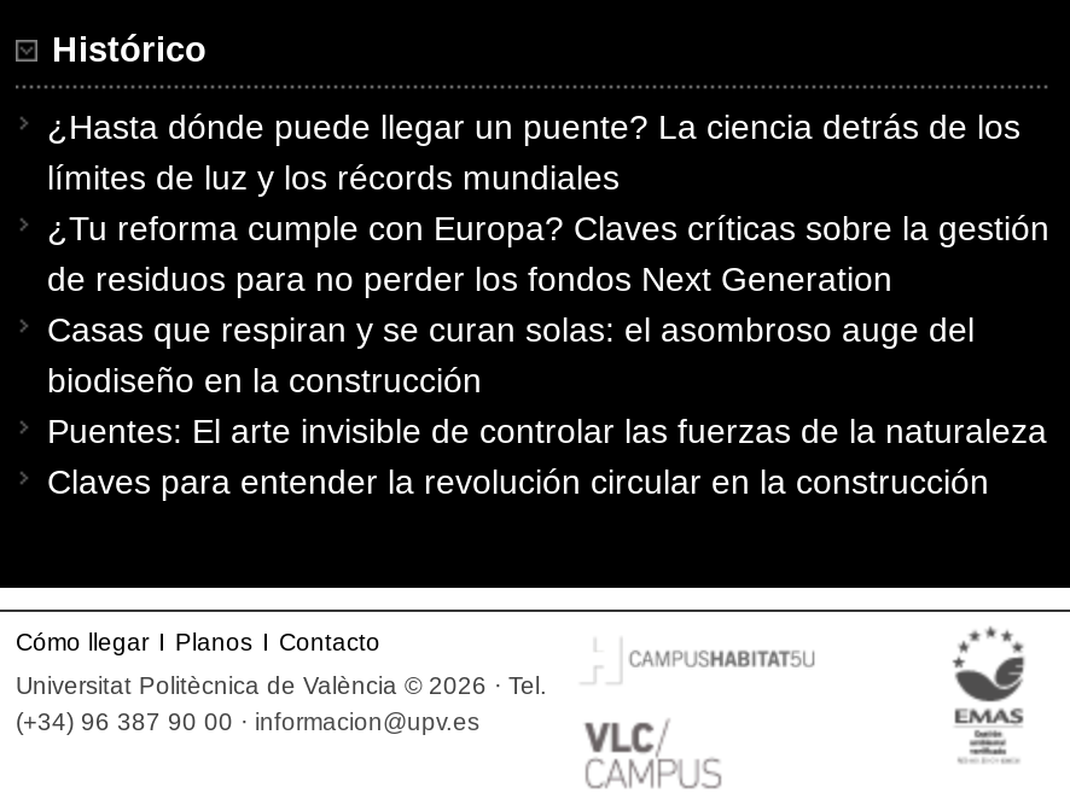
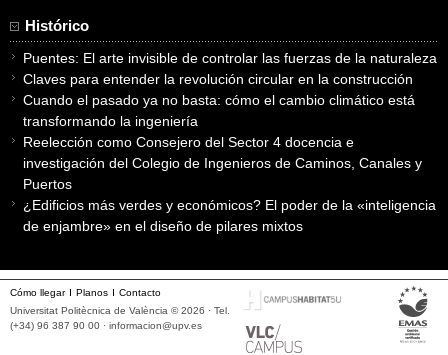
[47,106,1049,399] ¿Hasta dónde puede llegar un puente? La ciencia detrás de los | límites de luz y los récords mundiales | ¿Tu reforma cumple con Europa? Claves críticas sobre la gestión | de residuos para no perder los fondos Next Generation | Casas que respiran y se curan solas: el asombroso auge del | biodiseño en la construcción -> none
moved [47,411,1047,500] -> [23,50,437,87]: Puentes: El arte invisible de controlar las fuerzas de la naturaleza | Claves para entender la revolución circular en la construcción
none -> [23,92,436,234] Cuando el pasado ya no basta: cómo el cambio climático está | transformando la ingeniería | Reelección como Consejero del Sector 4 docencia e | investigación del Colegio de Ingenieros de Caminos, Canales y | Puertos | ¿Edificios más verdes y económicos? El poder de la «inteligencia | de enjambre» en el diseño de pilares mixtos

